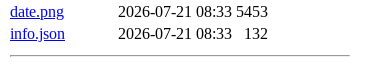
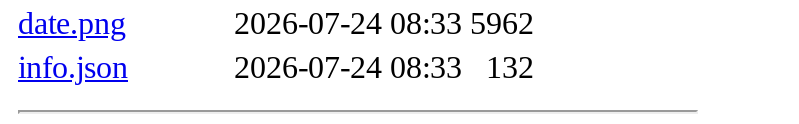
[118,3,268,20] 2026-07-21 08:33 5453 -> [234,7,534,41] 2026-07-24 08:33 5962
[118,25,268,42] 2026-07-21 08:33 132 -> [234,51,534,85] 2026-07-24 08:33 132

